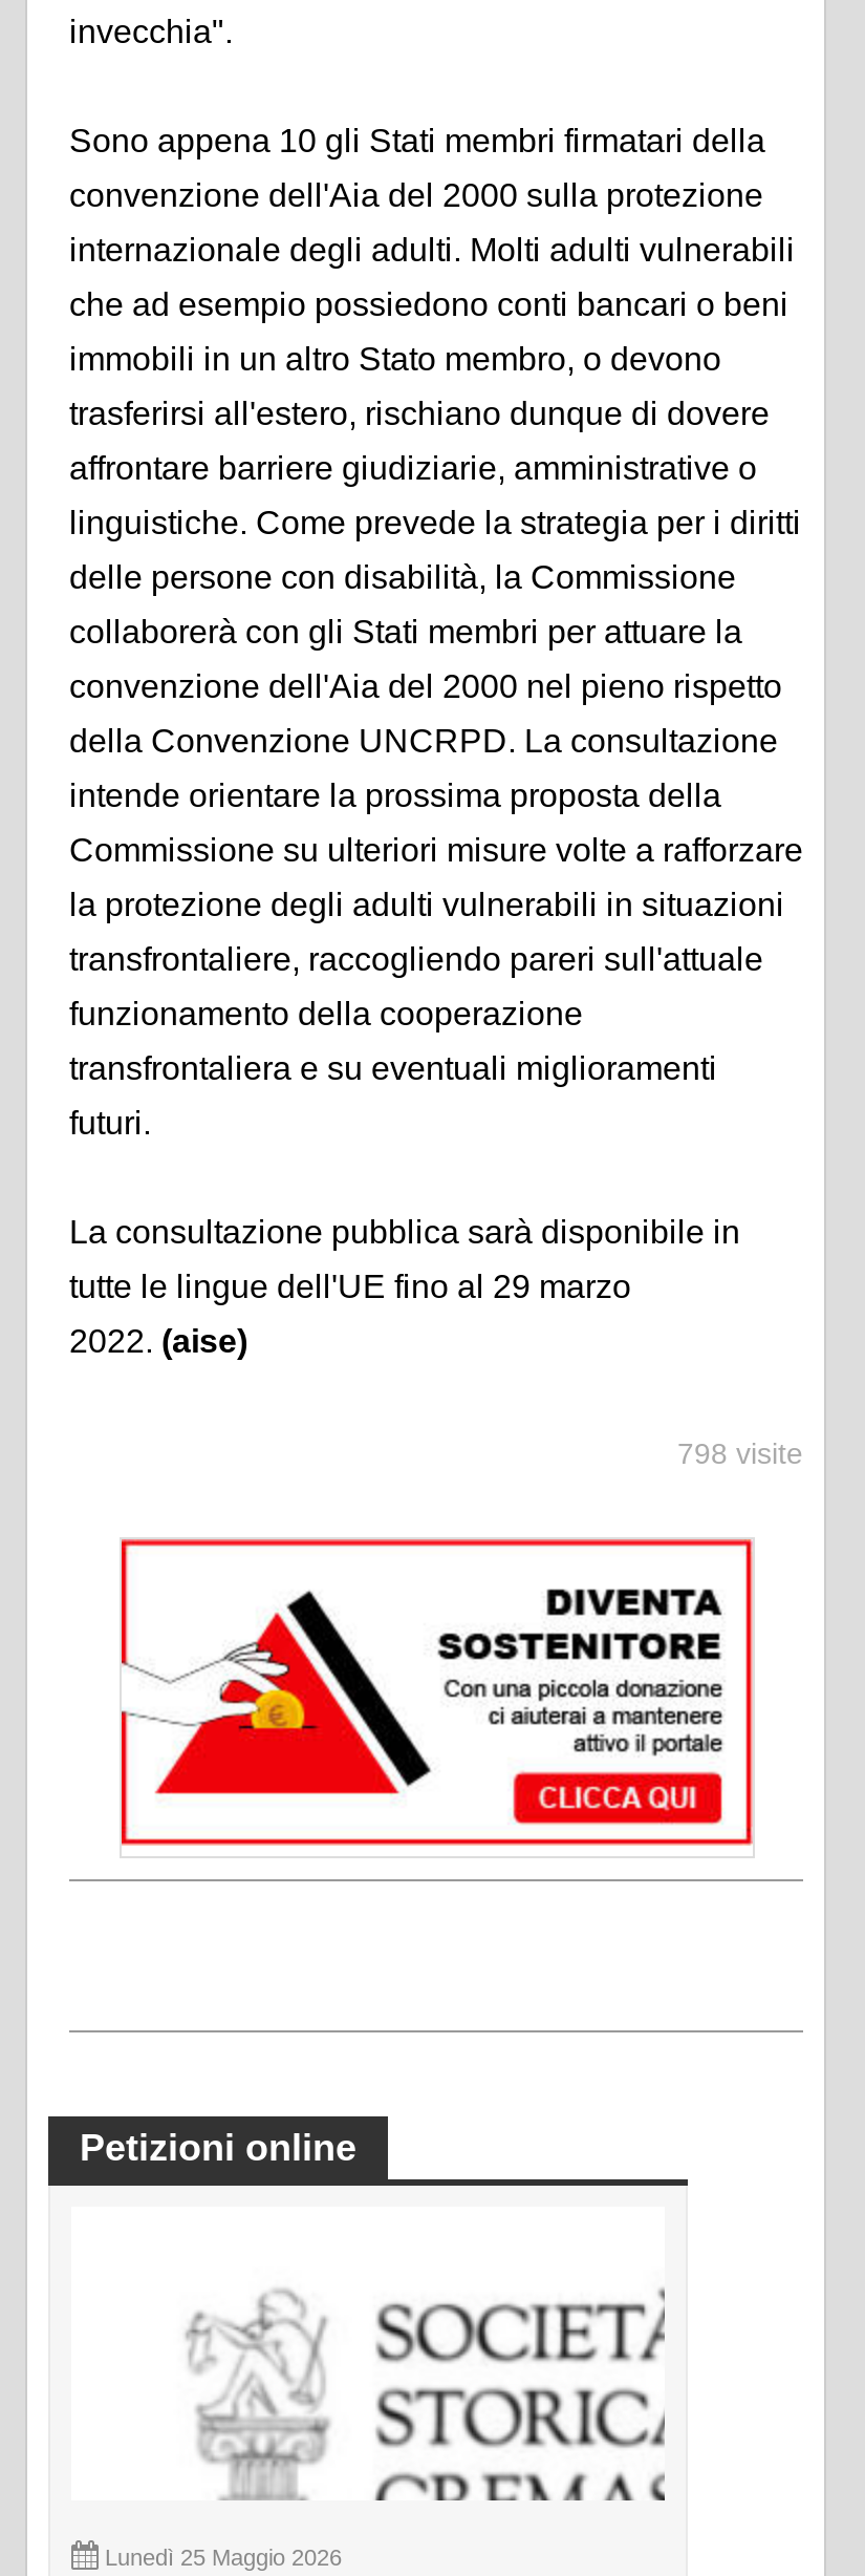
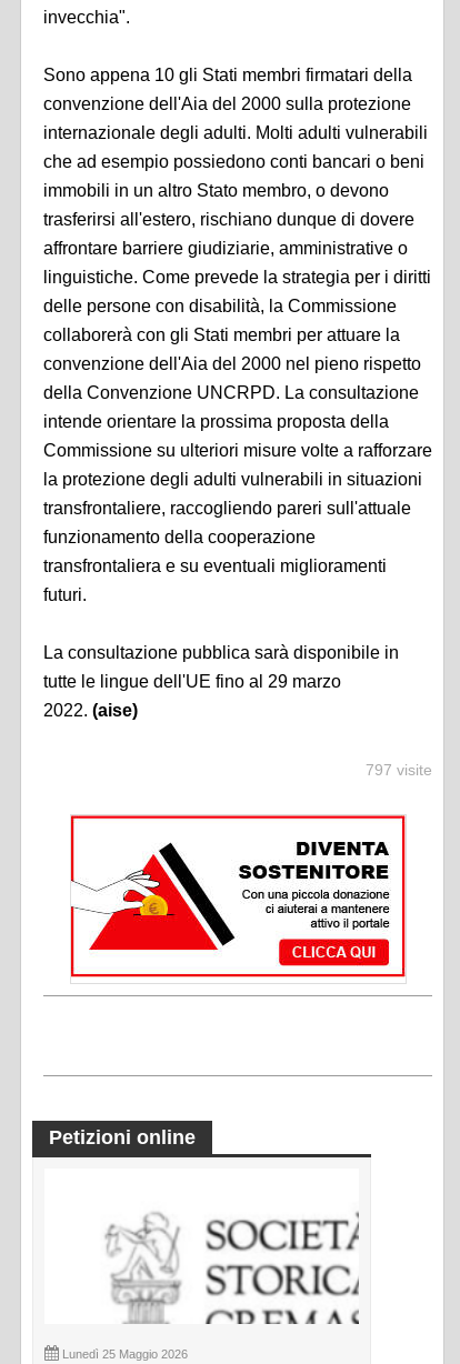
[677,1435,803,1469] 798 visite -> [366,760,432,778] 797 visite

